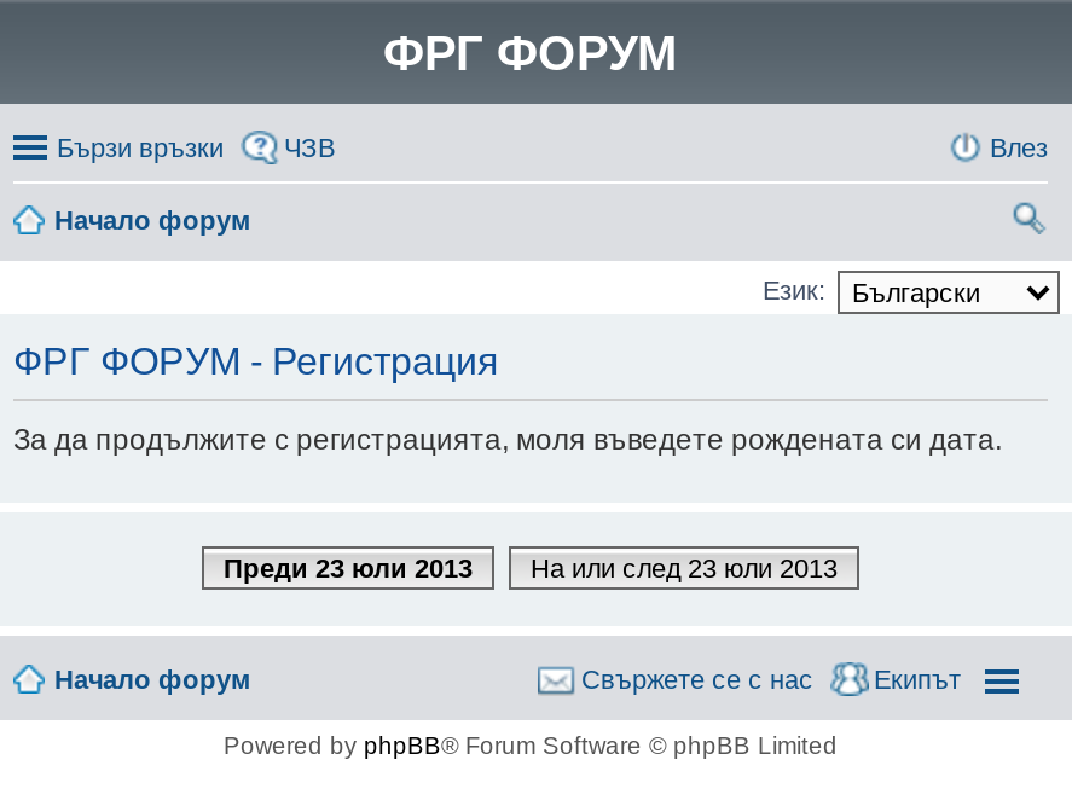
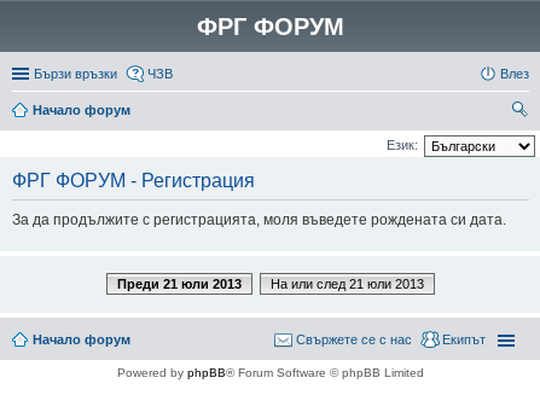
[224,553,473,582] Преди 23 юли 2013 -> [117,277,242,291] Преди 21 юли 2013
[531,553,838,582] На или след 23 юли 2013 -> [271,277,424,291] На или след 21 юли 2013

